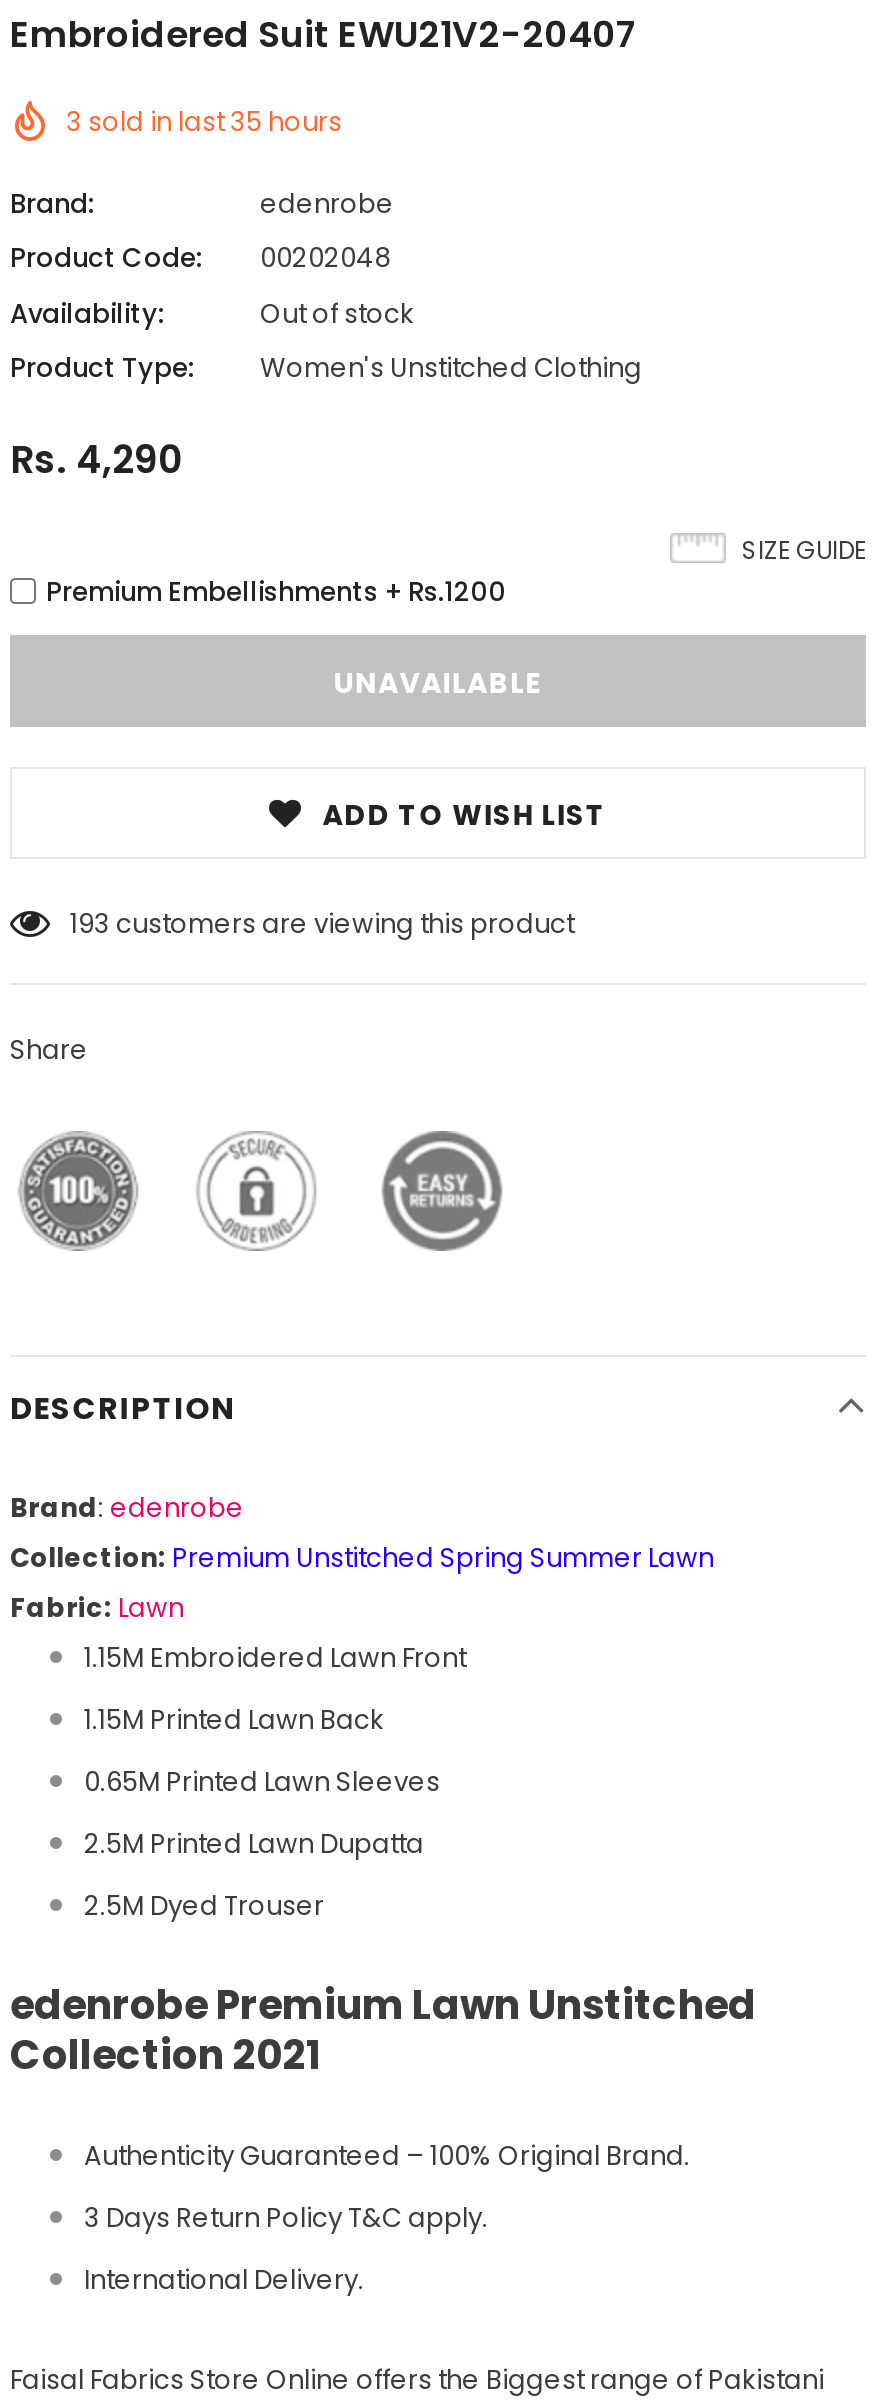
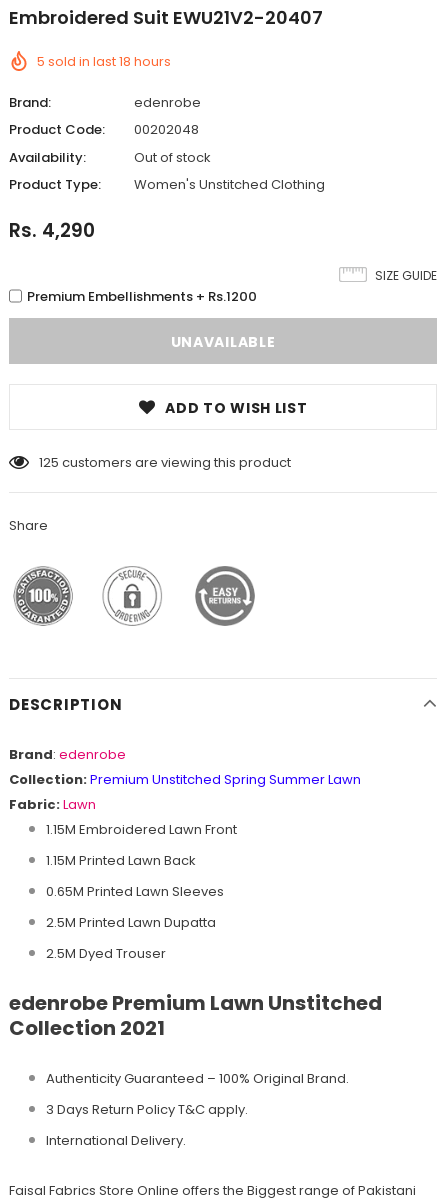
[66,102,342,140] 3 sold in last35 hours -> [37,52,171,71] 5 sold in last18 hours
[70,905,574,943] 193 customers are viewing this product -> [39,453,291,472] 125 customers are viewing this product

